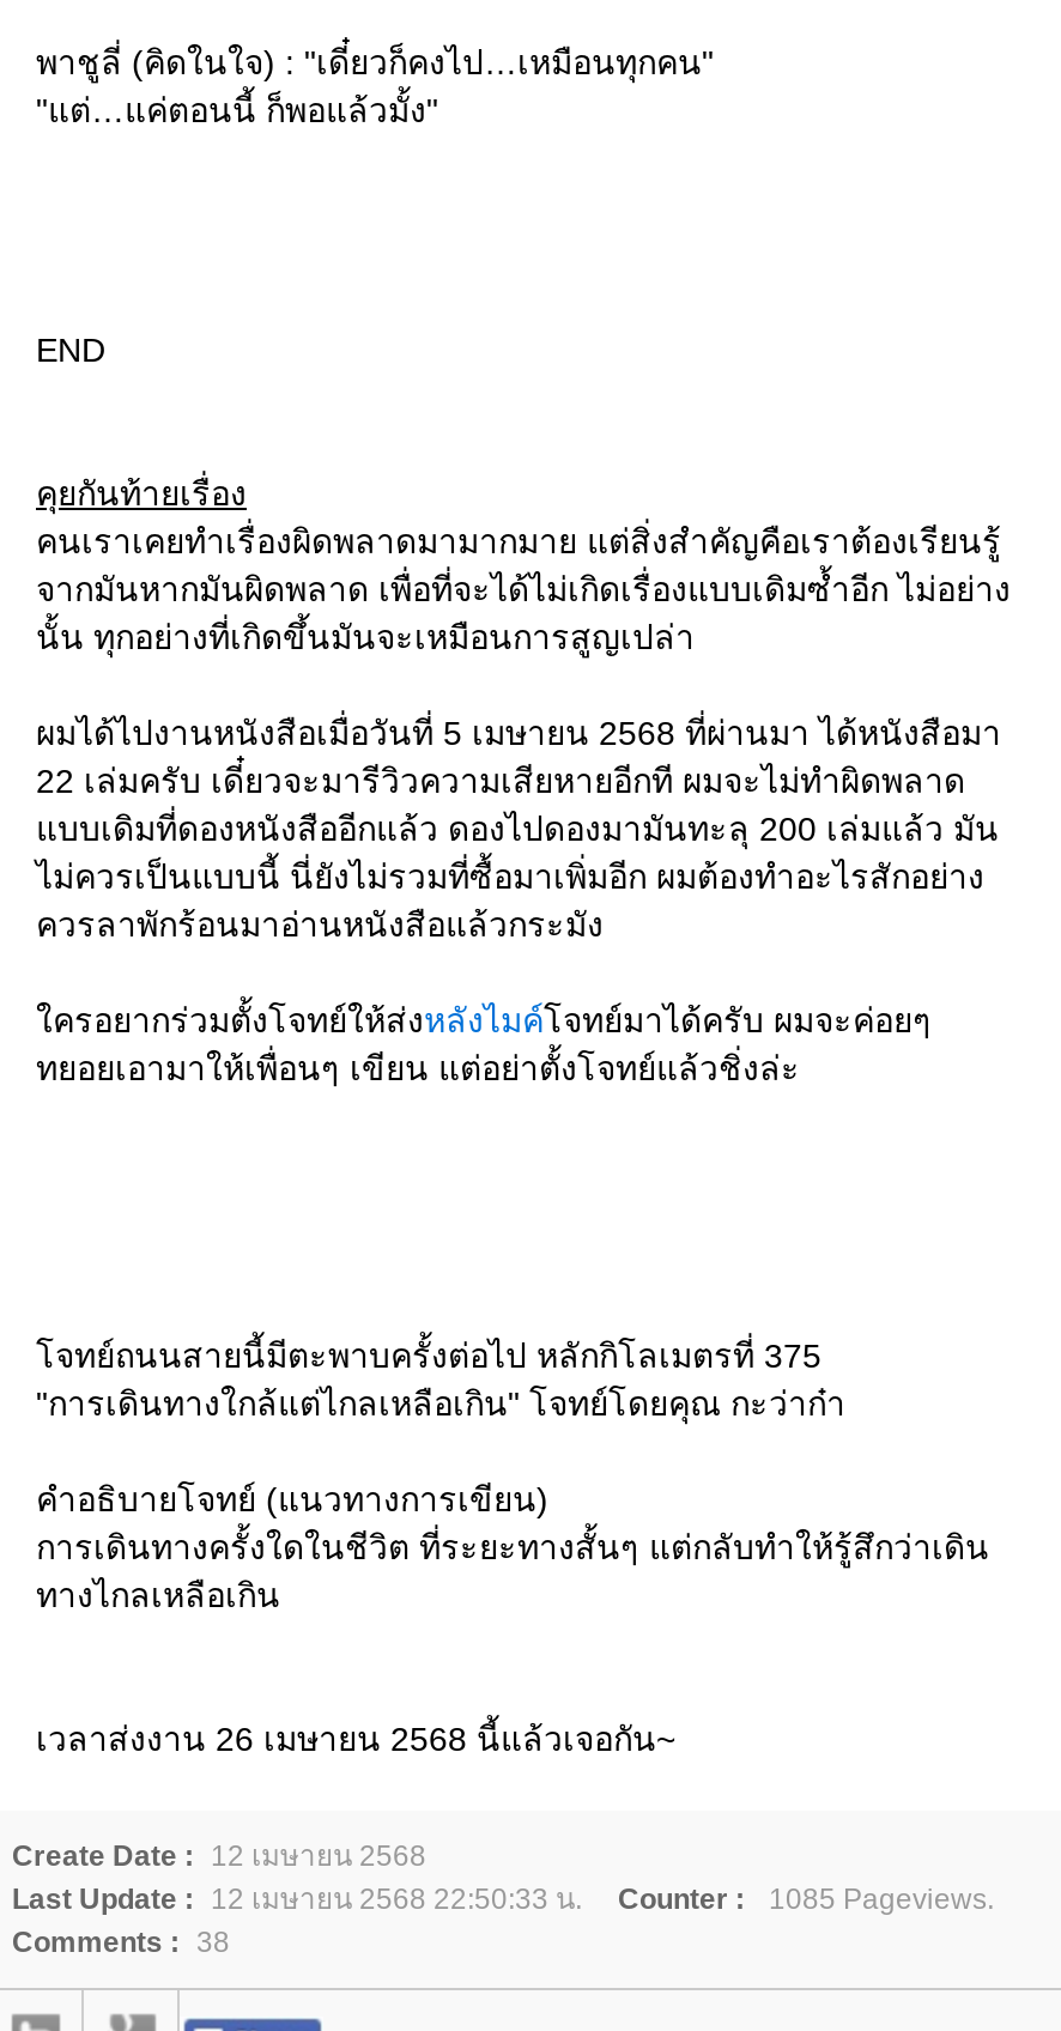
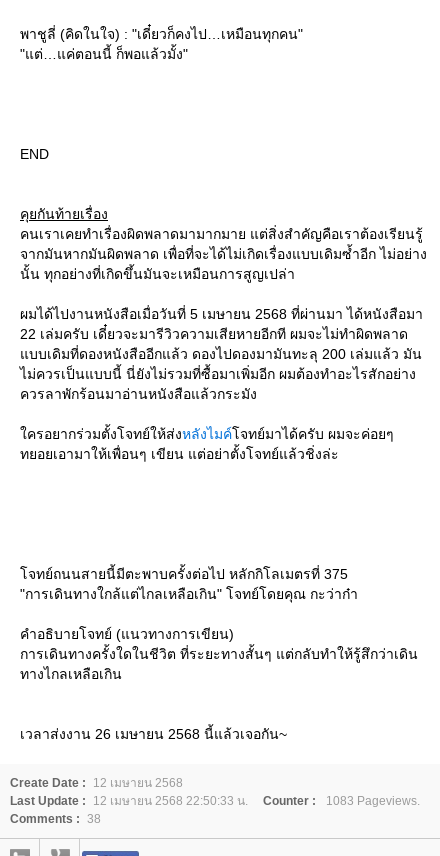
[618,1883,994,1917] Counter : 1085 Pageviews. -> [263,794,420,808] Counter : 1083 Pageviews.

